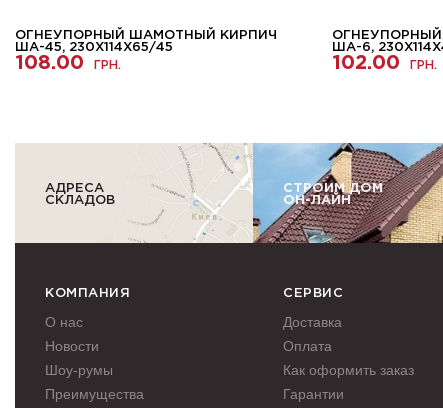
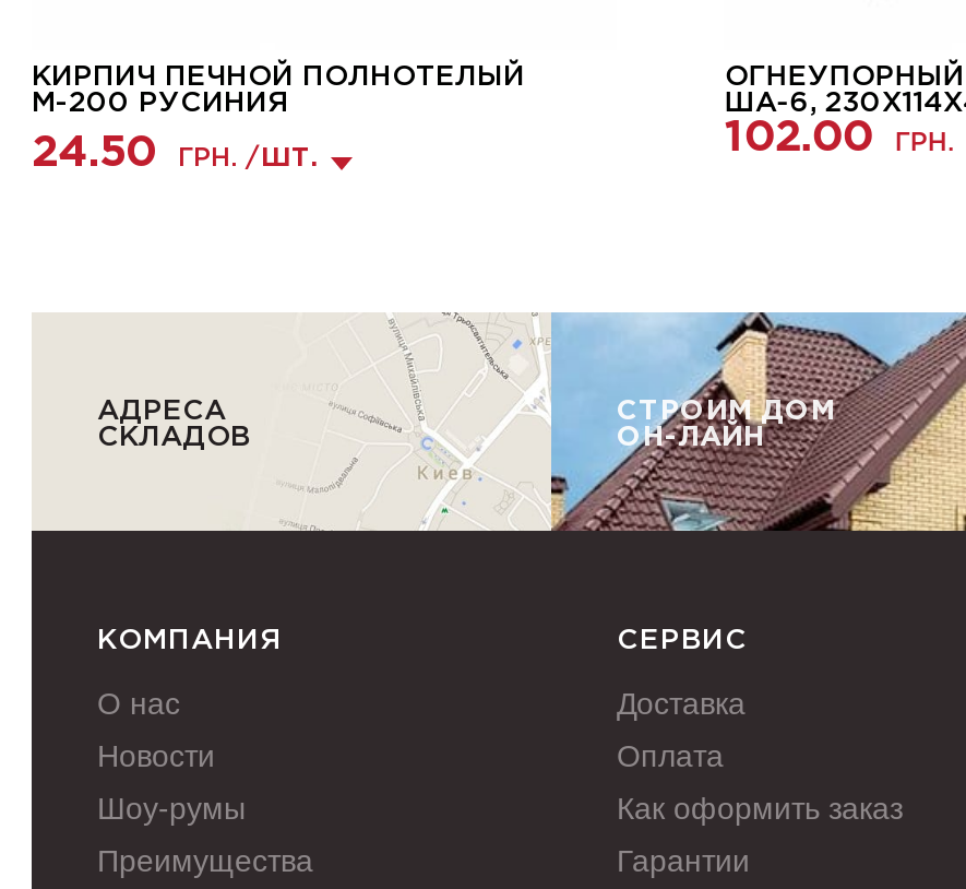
[15,30,277,72] ОГНЕУПОРНЫЙ ШАМОТНЫЙ КИРПИЧ | ША-45, 230Х114Х65/45 | 108.00 | ГРН. -> [32,66,525,173] КИРПИЧ ПЕЧНОЙ ПОЛНОТЕЛЫЙ | М-200 РУСИНИЯ | 24.50 | ГРН. / ШТ.

